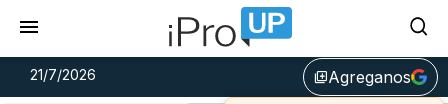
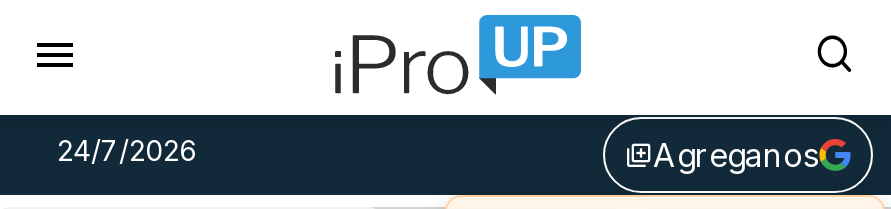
[30,66,96,83] 21/7/2026 -> [57,133,197,167] 24/7/2026

